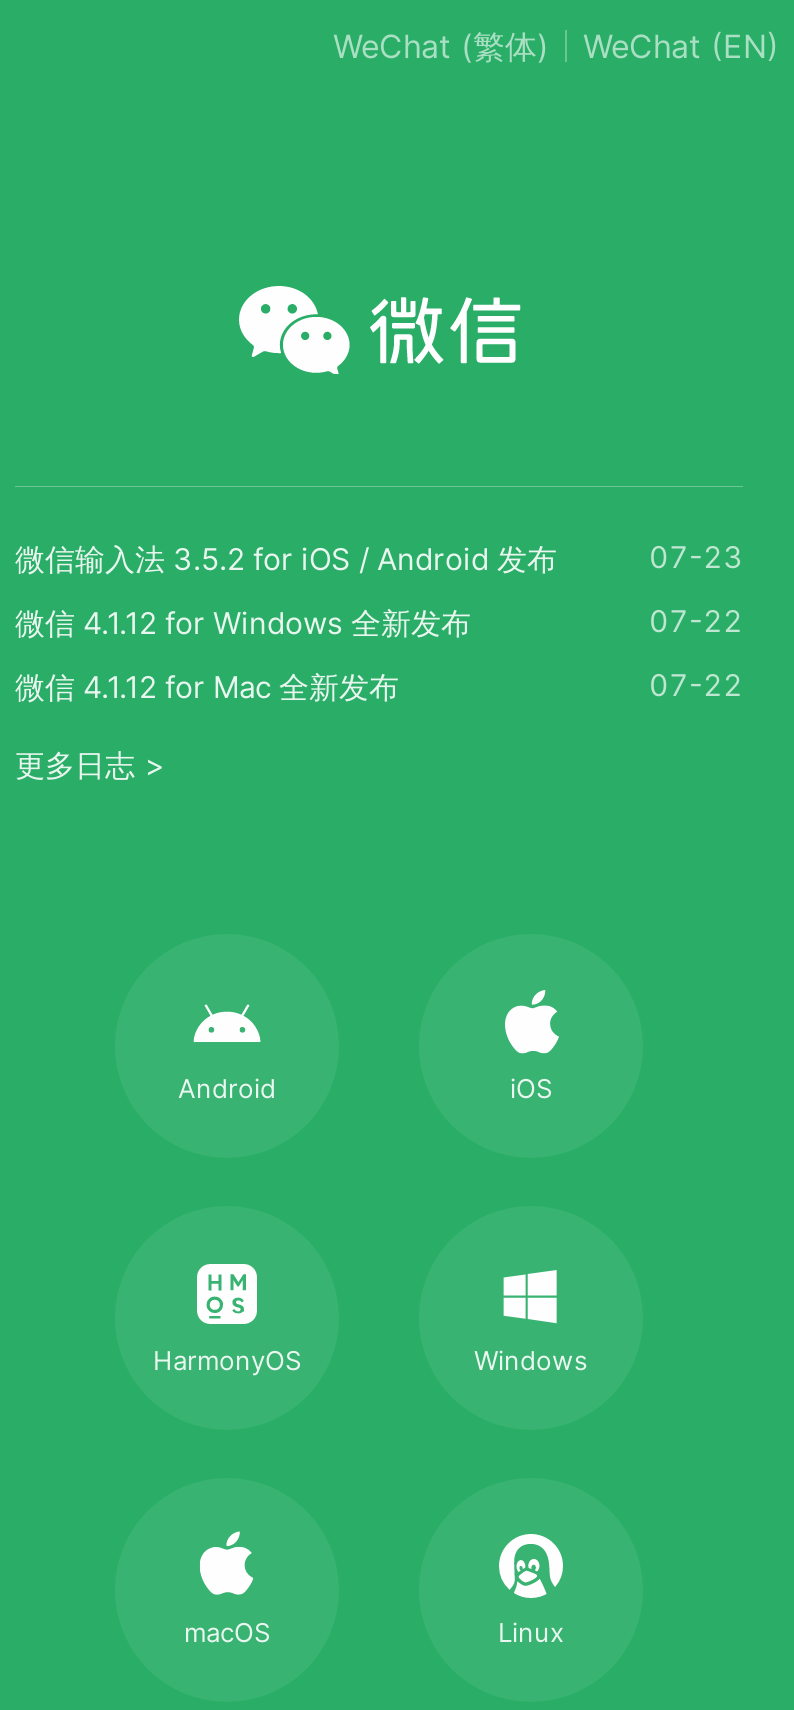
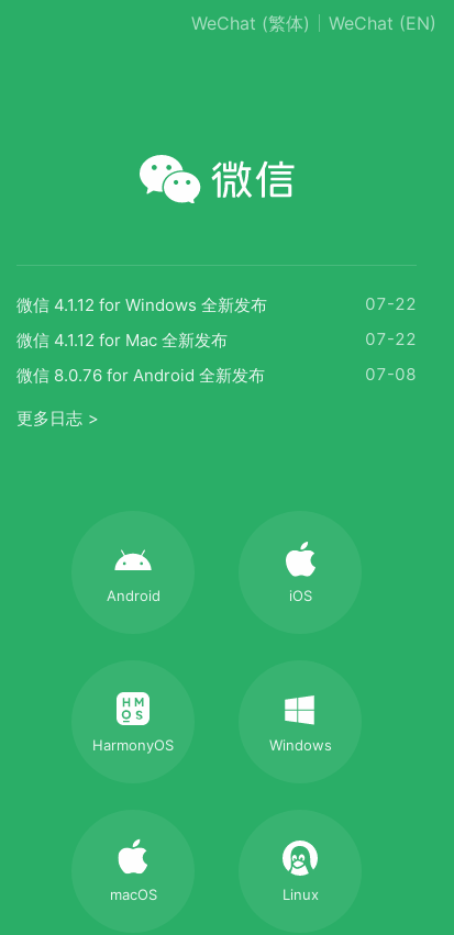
[15,538,743,577] 微信输入法 3.5.2 for iOS / Android 发布 | 07-23 -> none
moved [15,602,743,705] -> [16,293,417,350]: 微信 4.1.12 for Windows 全新发布 | 07-22 | 微信 4.1.12 for Mac 全新发布 | 07-22
none -> [16,364,417,385] 微信 8.0.76 for Android 全新发布 | 07-08

